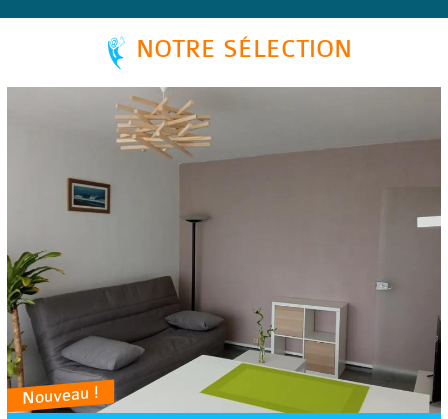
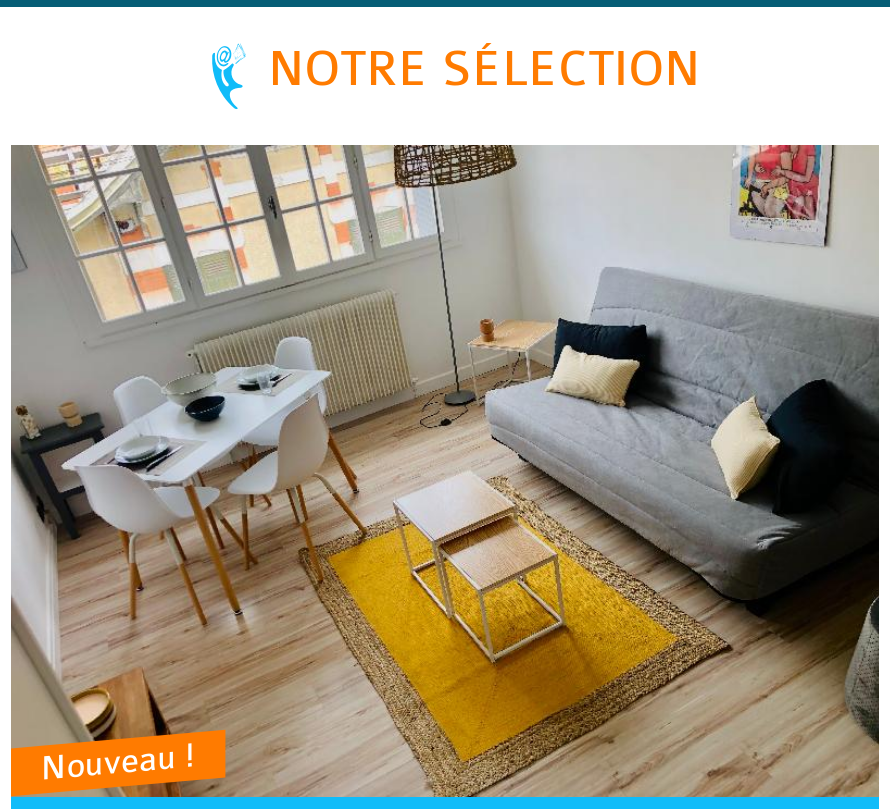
[6,87,442,414] [image] -> [11,145,881,799] [image]

